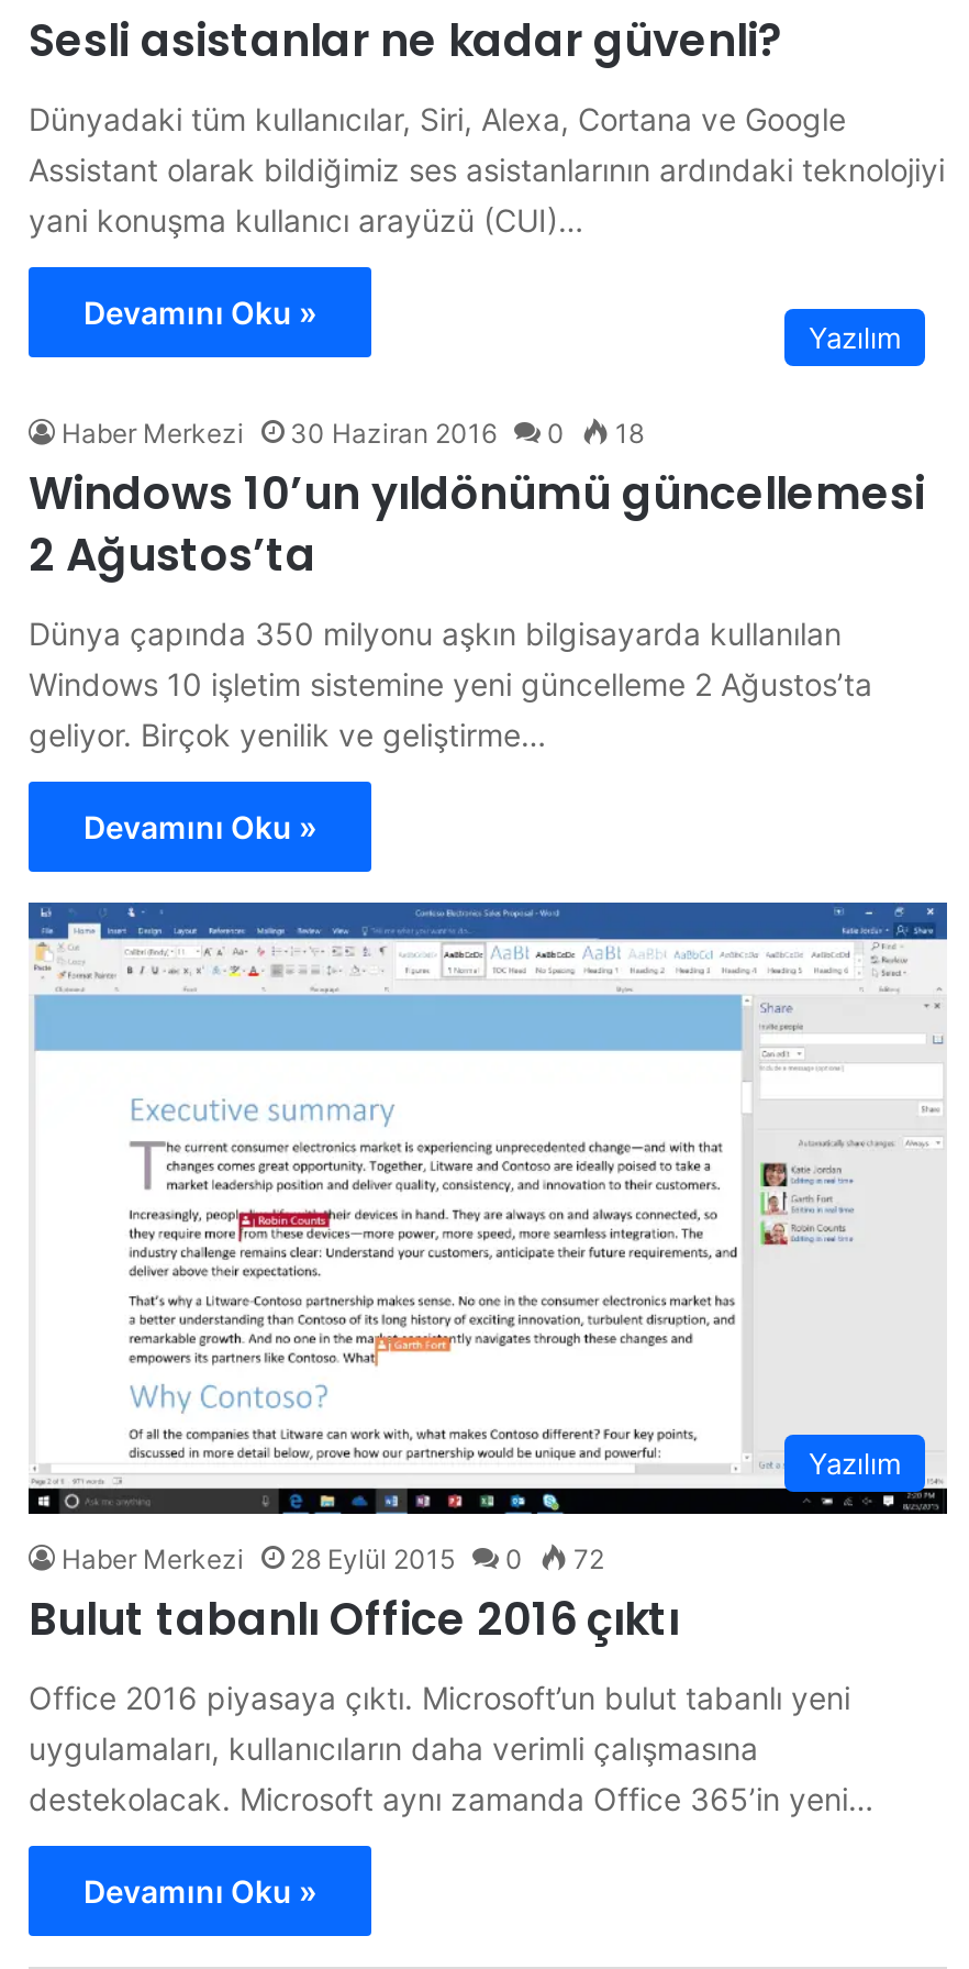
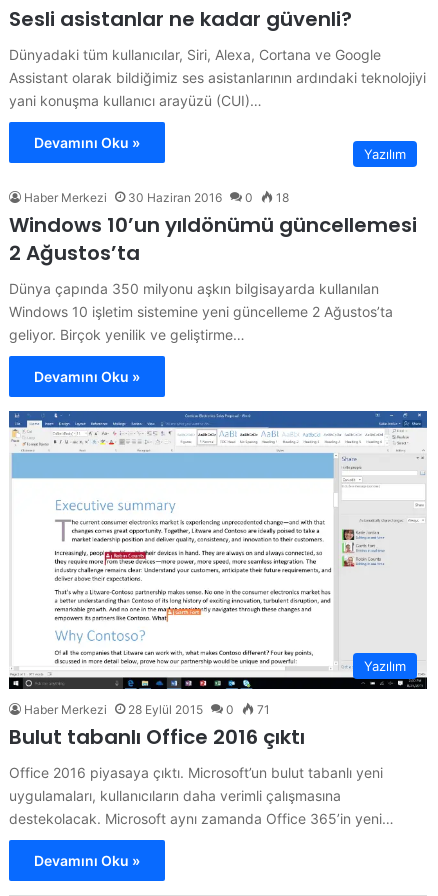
[62,1543,604,1576] Haber Merkezi 28 Eylül 2015 0 72 -> [24,702,270,717] Haber Merkezi 28 Eylül 2015 0 71

